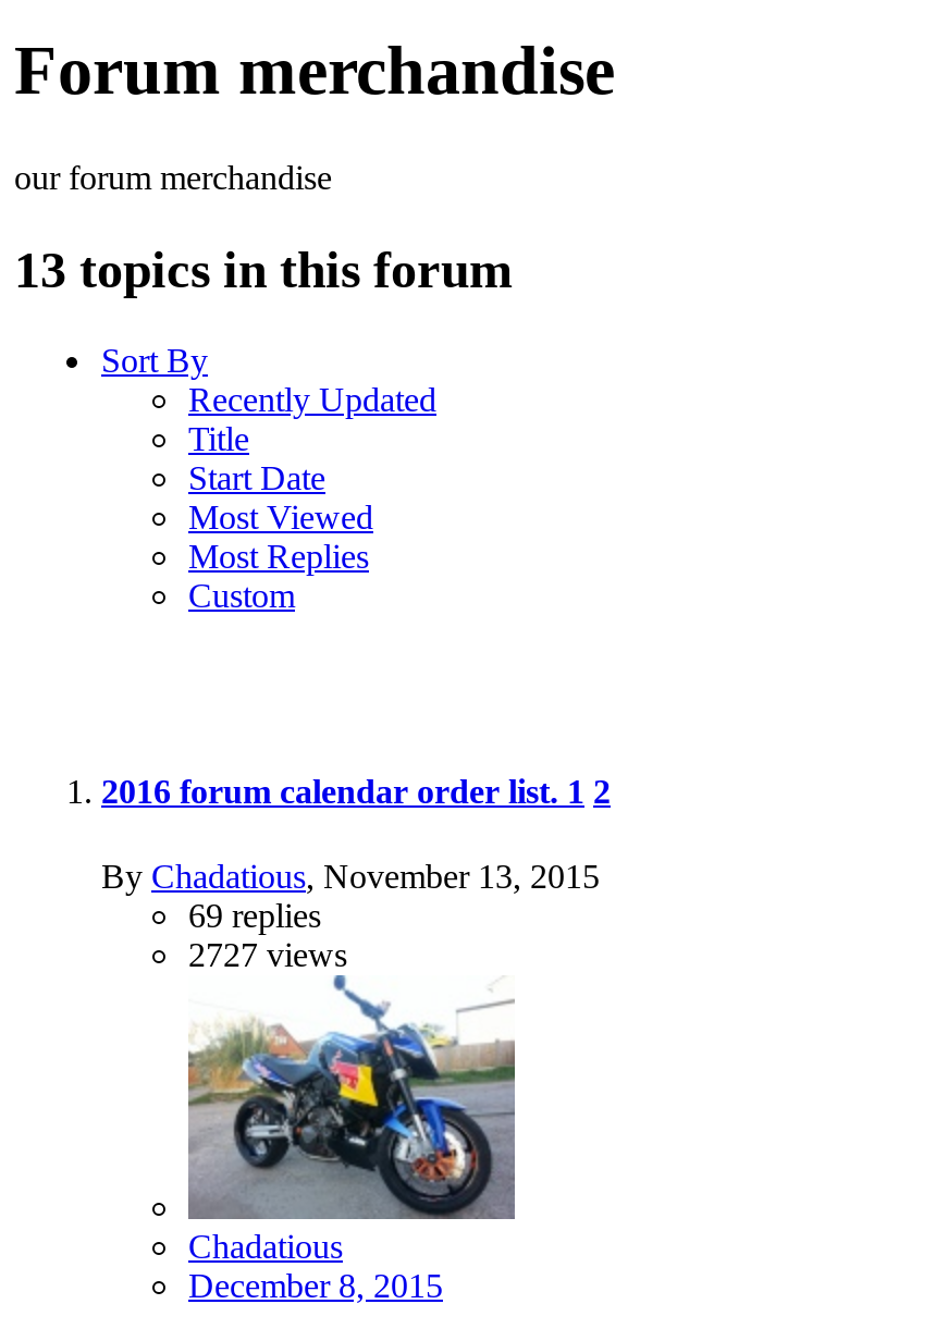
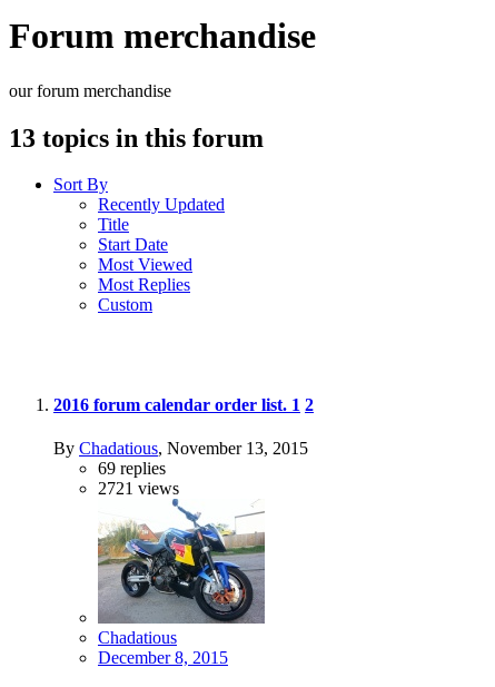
[188,936,347,973] 2727 views -> [98,479,179,498] 2721 views

